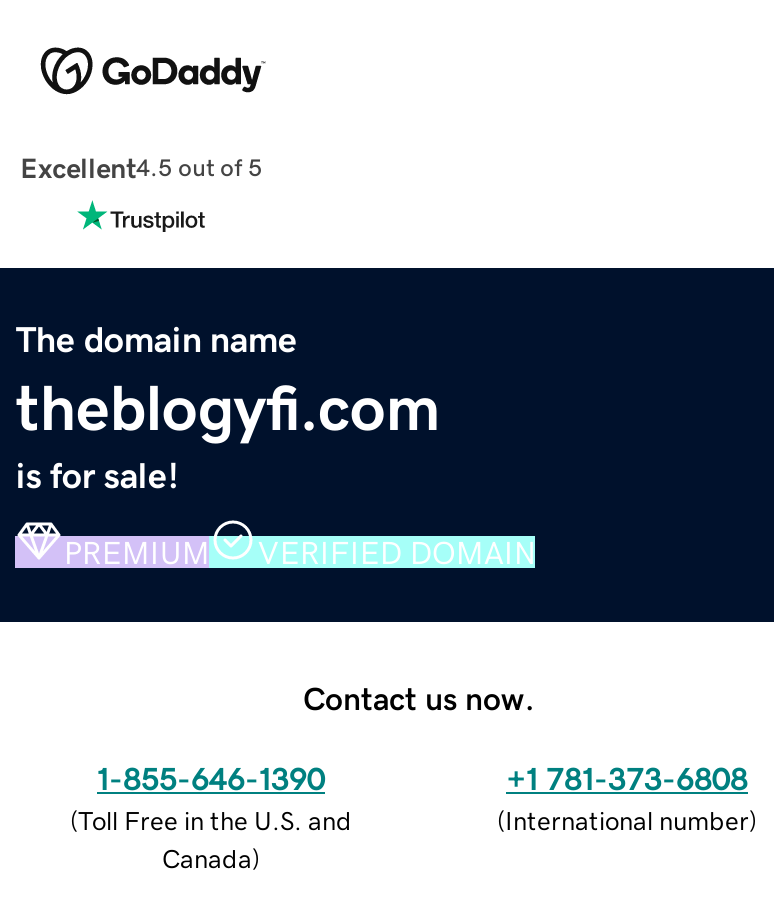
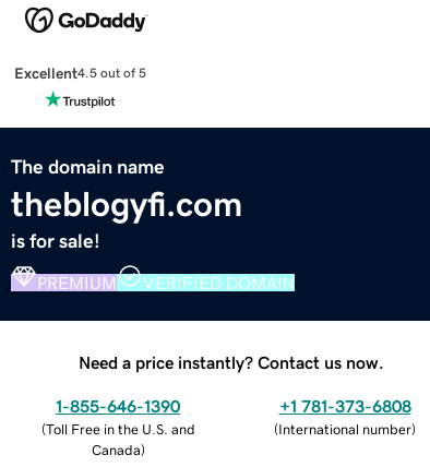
[303,681,535,713] Contact us now. -> [79,353,384,371] Need a price instantly? Contact us now.

